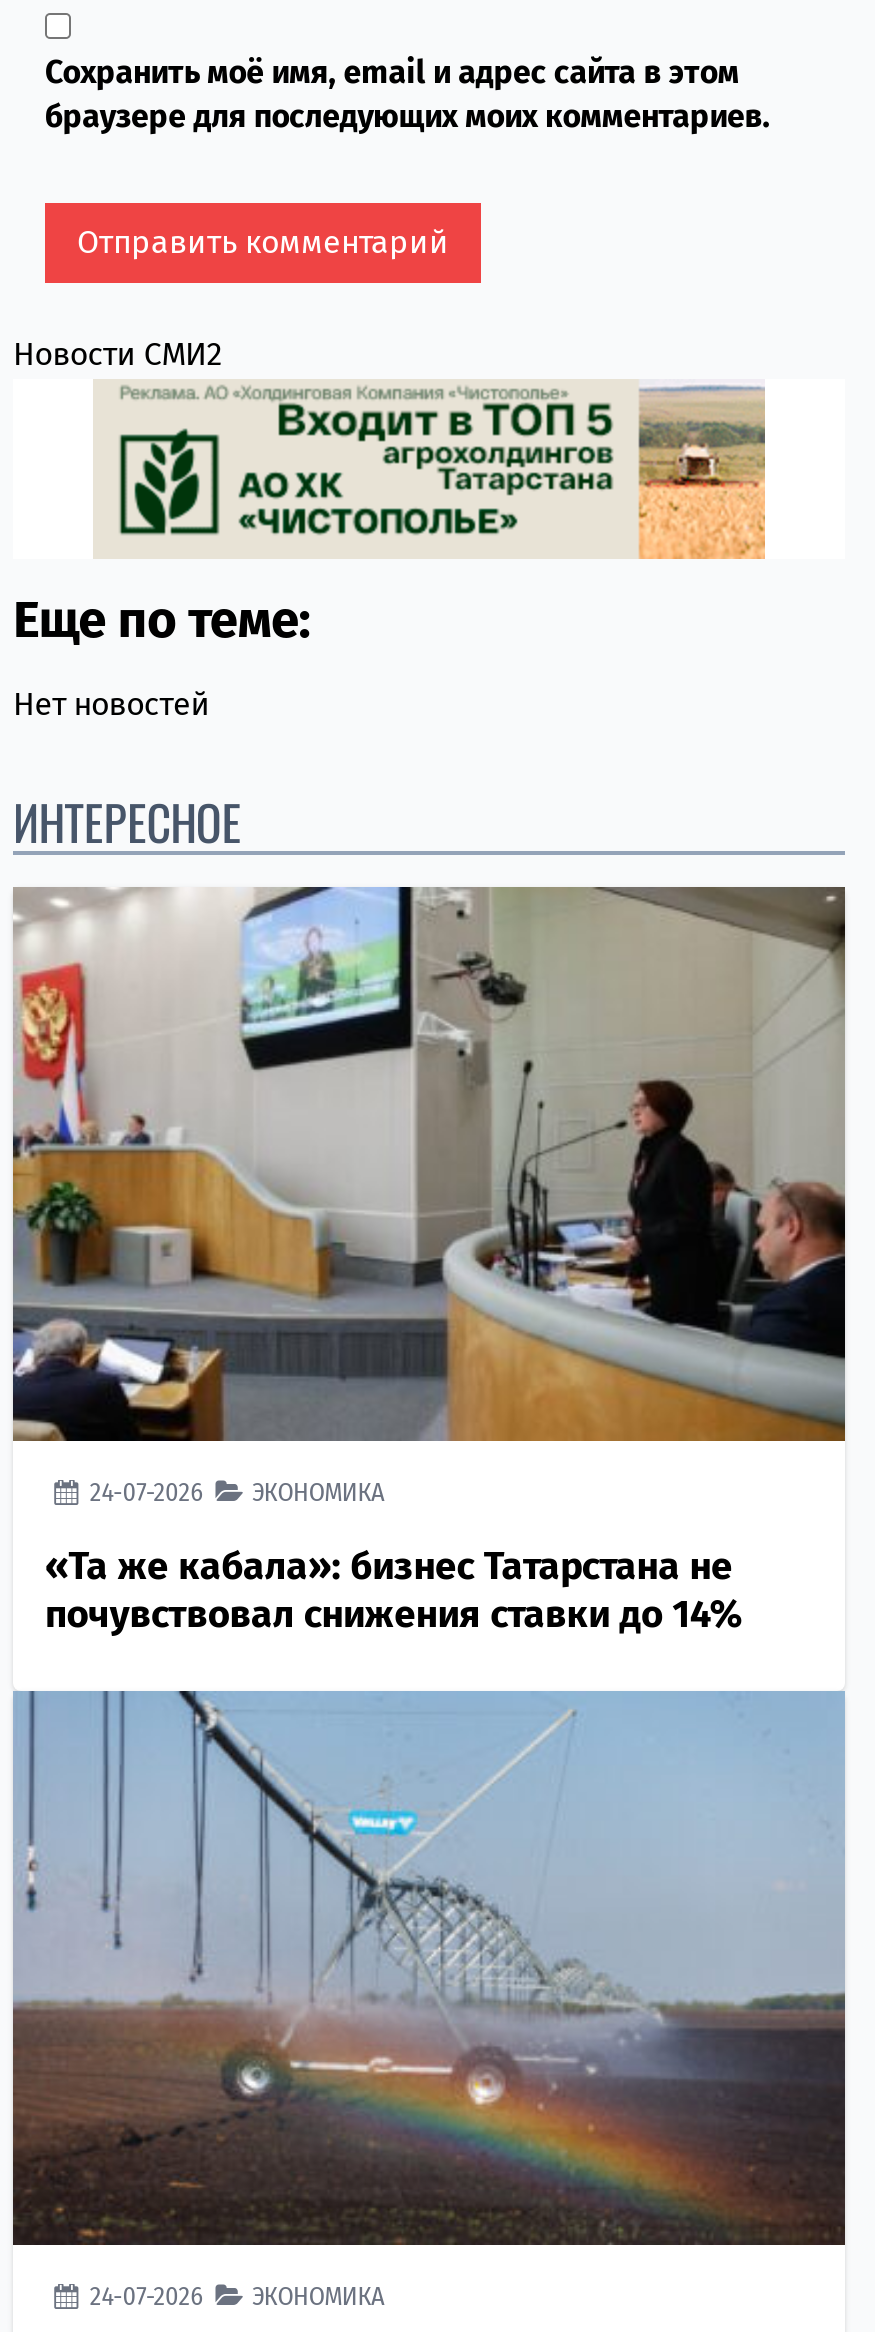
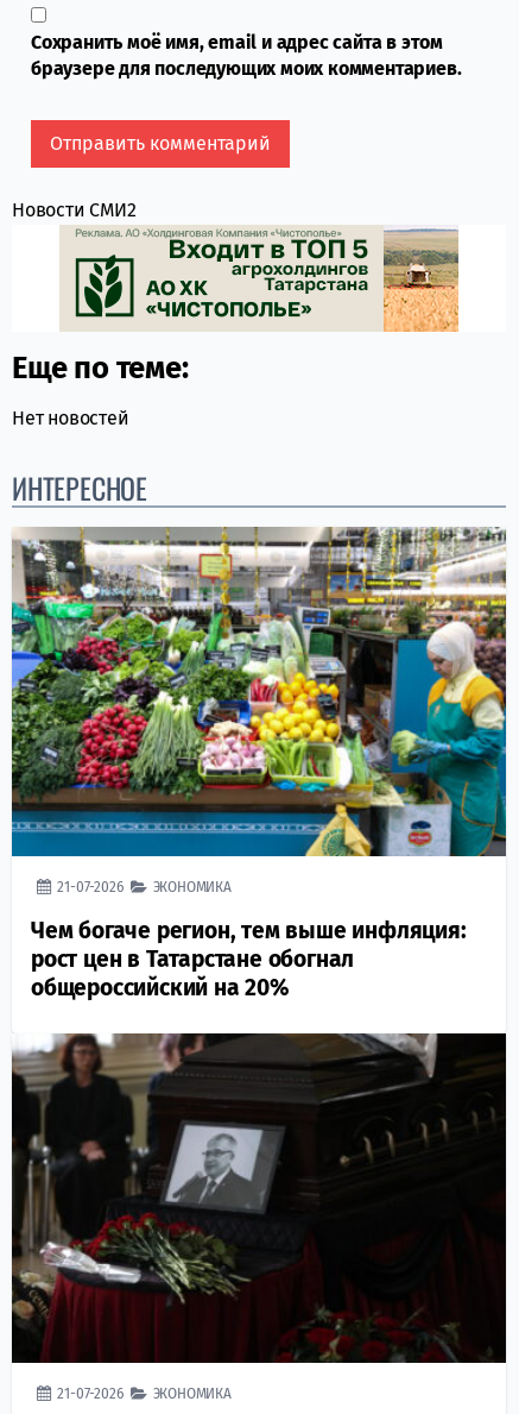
[11,885,847,1507] [image] | 24-07-2026 ЭКОНОМИКА -> [11,526,507,895] [image] | 21-07-2026 ЭКОНОМИКА
[45,1543,741,1637] «Та же кабала»: бизнес Татарстана не | почувствовал снижения ставки до 14% -> [31,917,466,1001] Чем богаче регион, тем выше инфляция: | рост цен в Татарстане обогнал | общероссийский на 20%
[11,1691,845,2311] [image] | 24-07-2026 ЭКОНОМИКА -> [11,1032,507,1402] [image] | 21-07-2026 ЭКОНОМИКА

